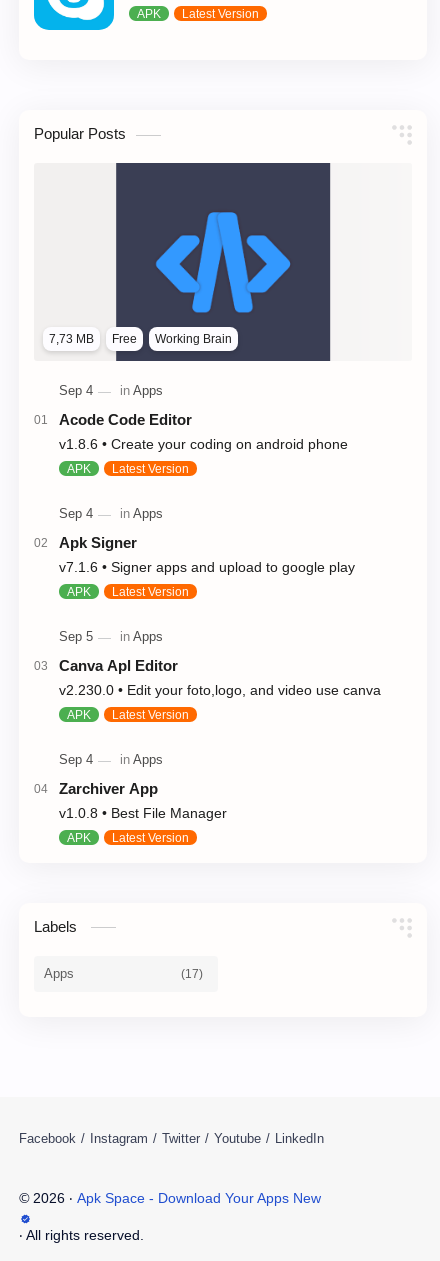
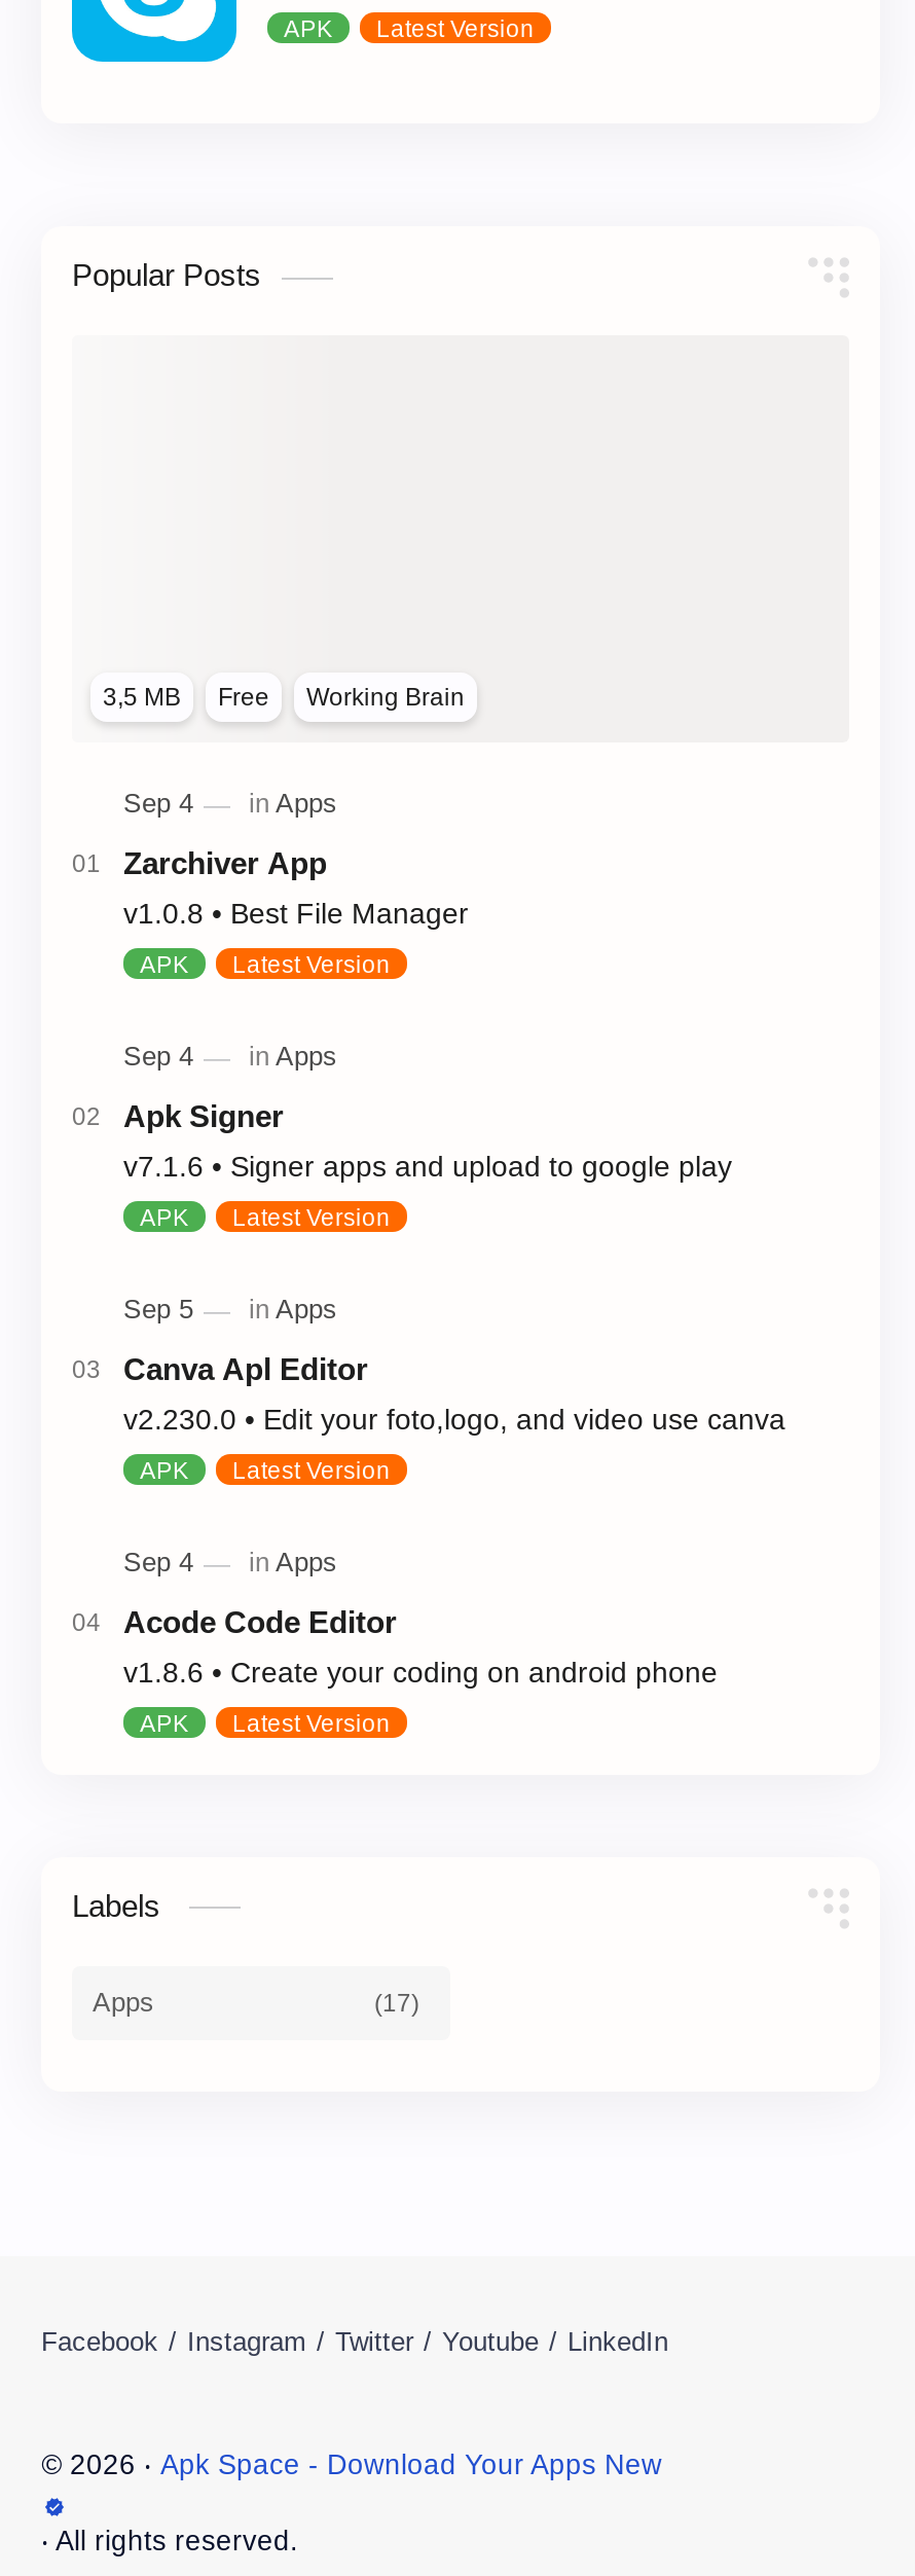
[115,162,331,362] [image] -> none
[49,332,232,346] 7,73 MB Free Working Brain -> [103,683,465,711] 3,5 MB Free Working Brain
moved [59,411,192,428] -> [123,1604,397,1639]: Acode Code Editor
moved [59,436,348,452] -> [123,1655,718,1688]: v1.8.6 • Create your coding on android phone
moved [59,780,158,797] -> [123,845,327,880]: Zarchiver App
moved [59,805,227,821] -> [123,897,469,929]: v1.0.8 • Best File Manager

